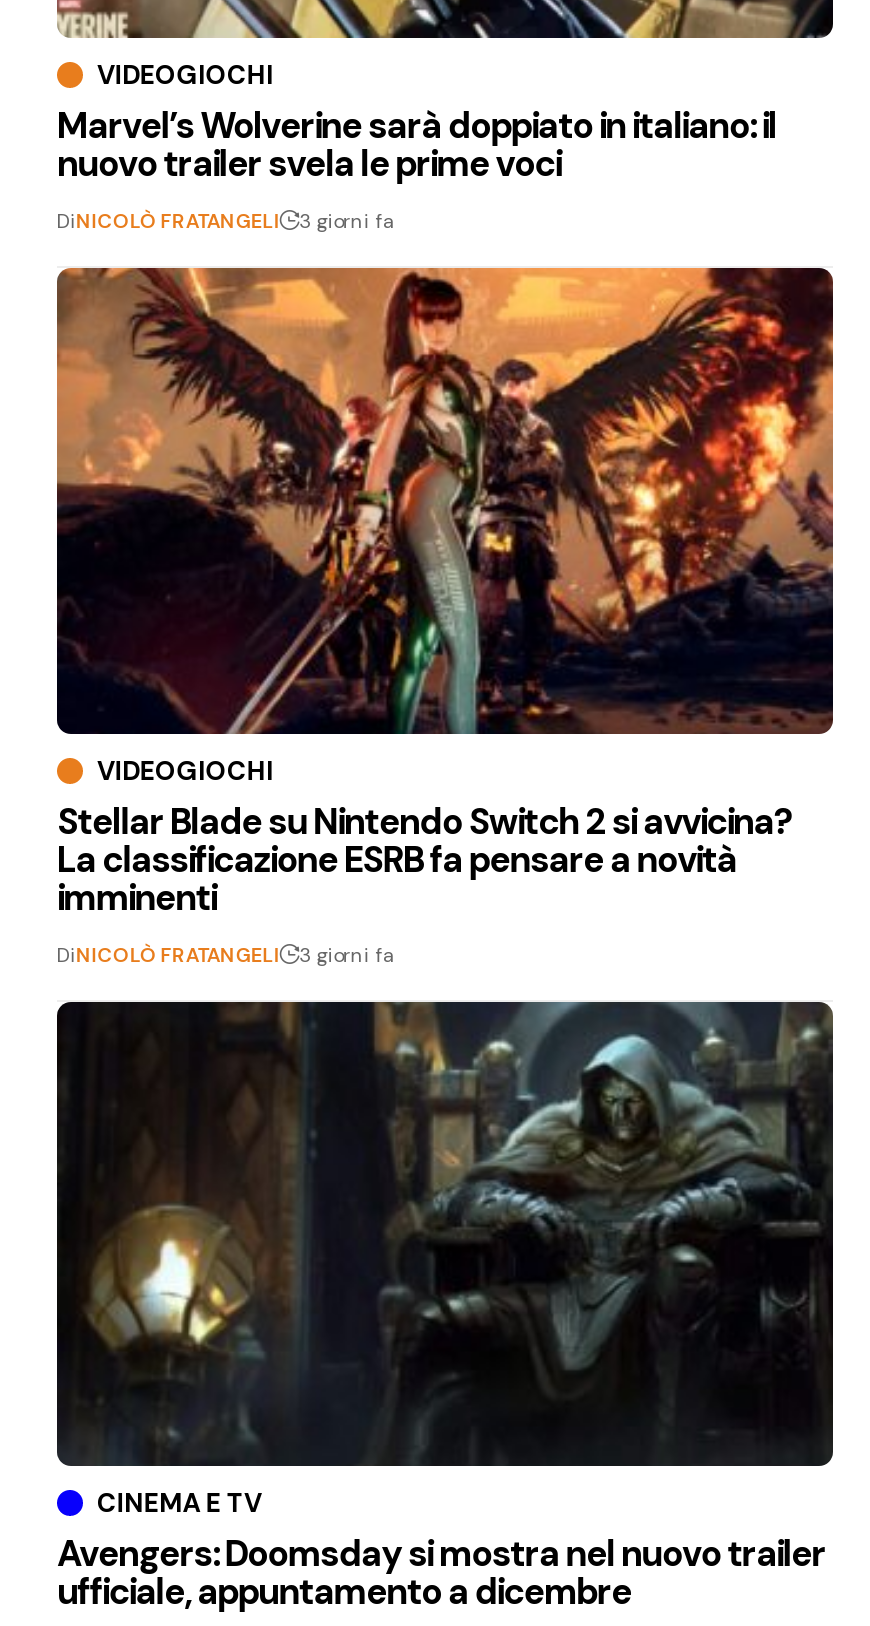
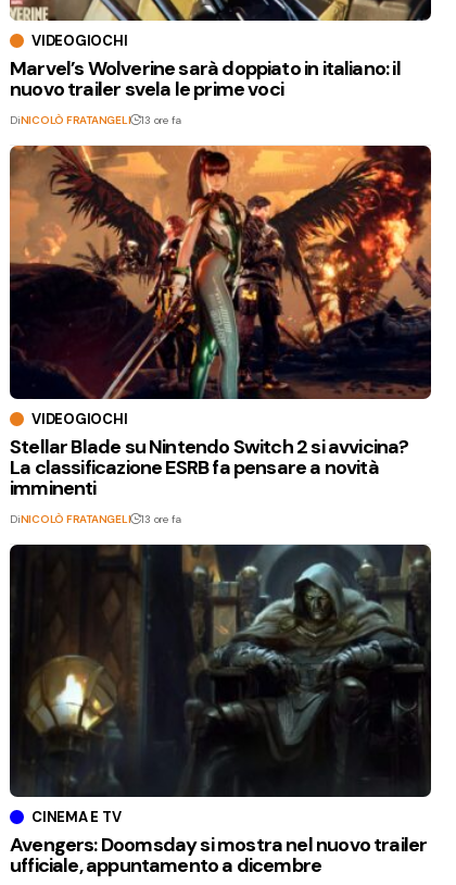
[57,207,395,233] DiNICOLÒ FRATANGELI 3 giorni fa -> [10,113,182,127] DiNICOLÒ FRATANGELI 13 ore fa
[57,941,395,967] DiNICOLÒ FRATANGELI 3 giorni fa -> [10,512,182,526] DiNICOLÒ FRATANGELI 13 ore fa

